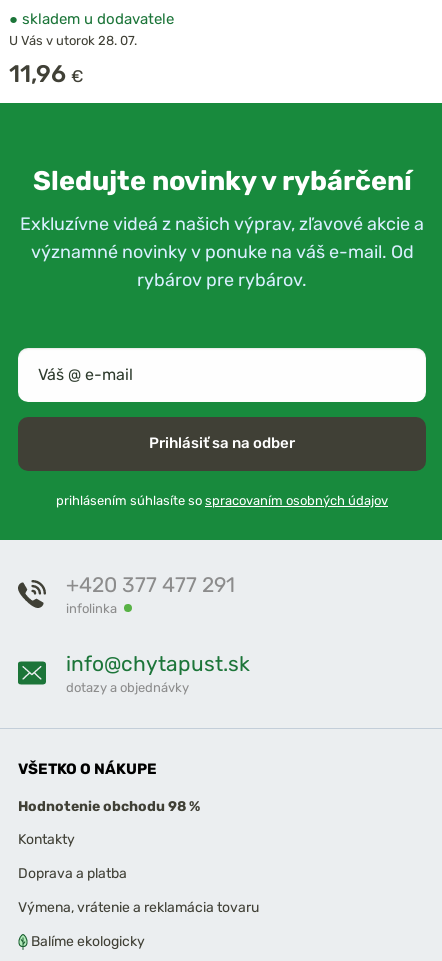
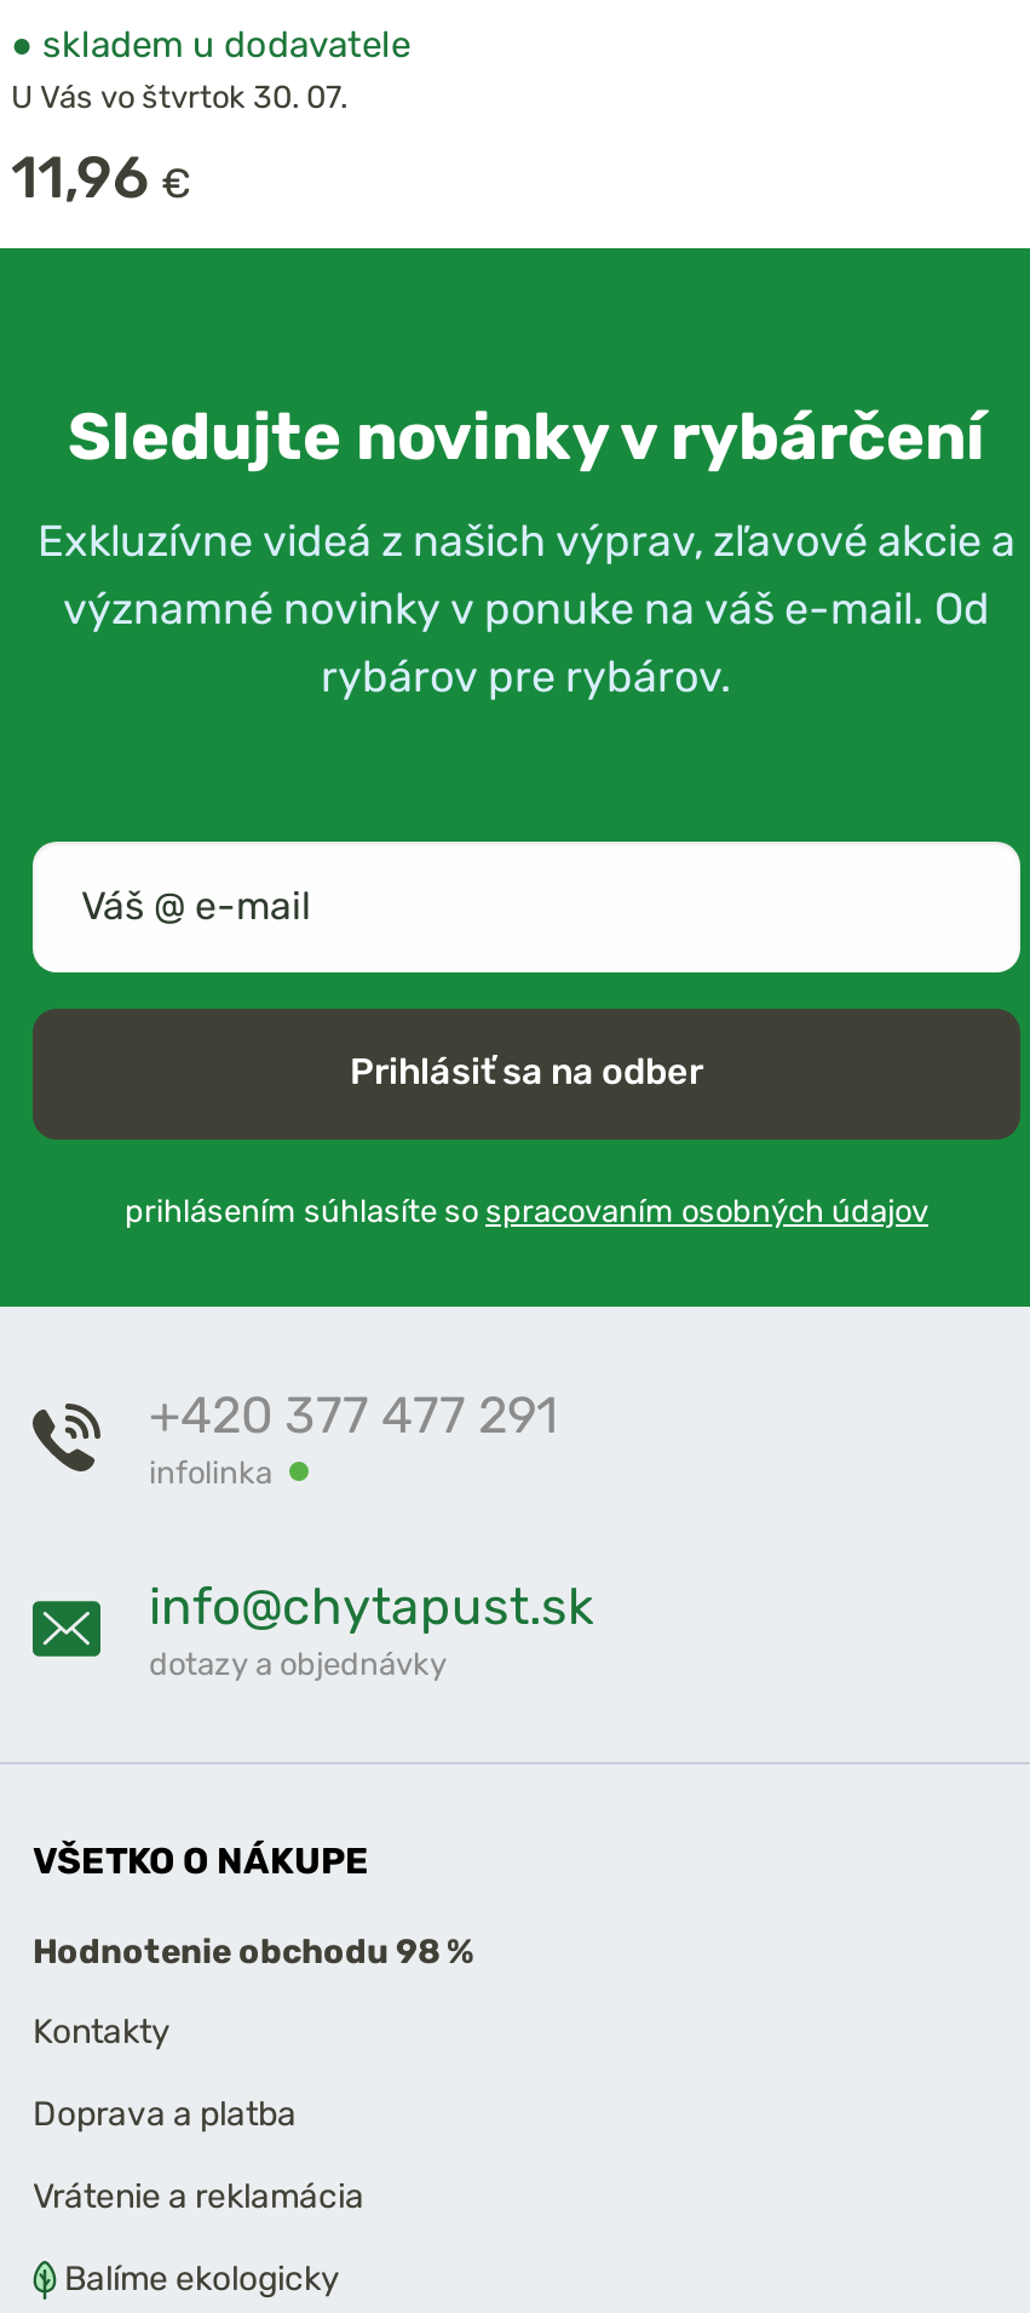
[9,32,137,47] U Vás v utorok 28. 07. -> [11,78,347,114] U Vás vo štvrtok 30. 07.
[18,899,259,916] Výmena, vrátenie a reklamácia tovaru -> [33,2177,364,2218] Vrátenie a reklamácia

